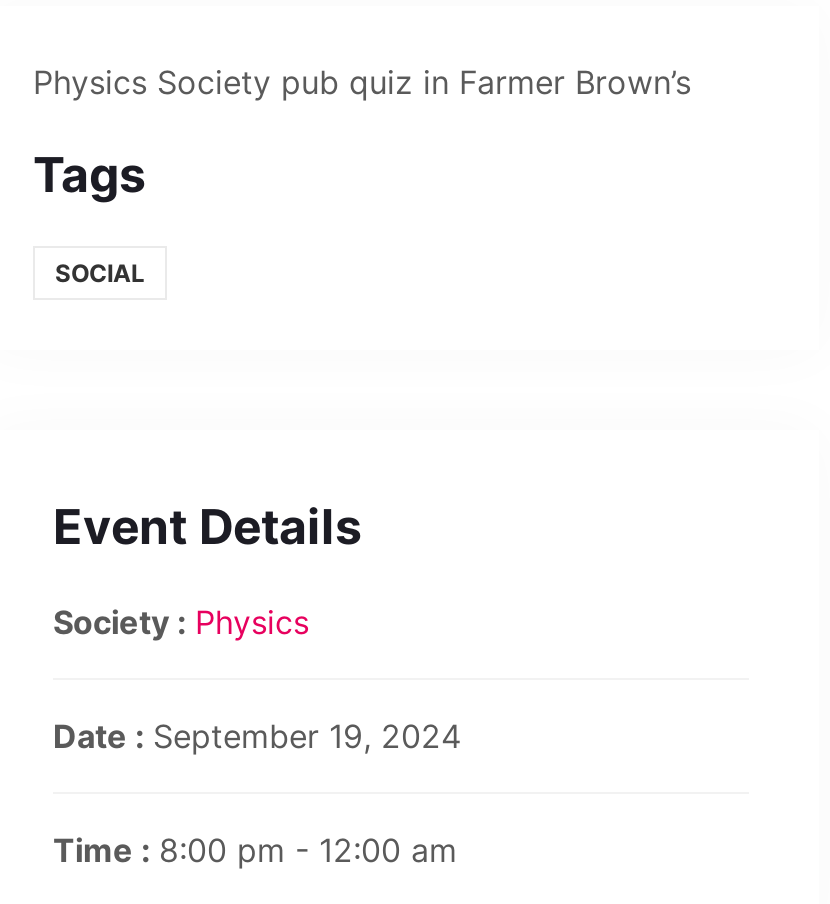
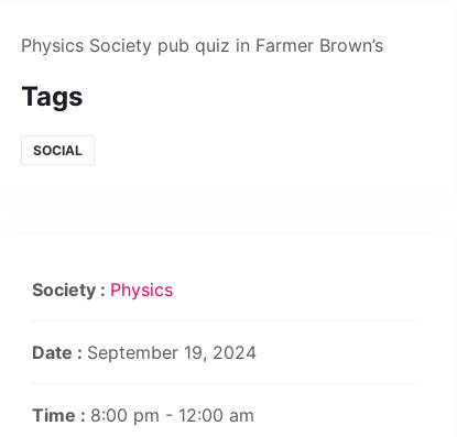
[53,498,361,556] Event Details -> none

